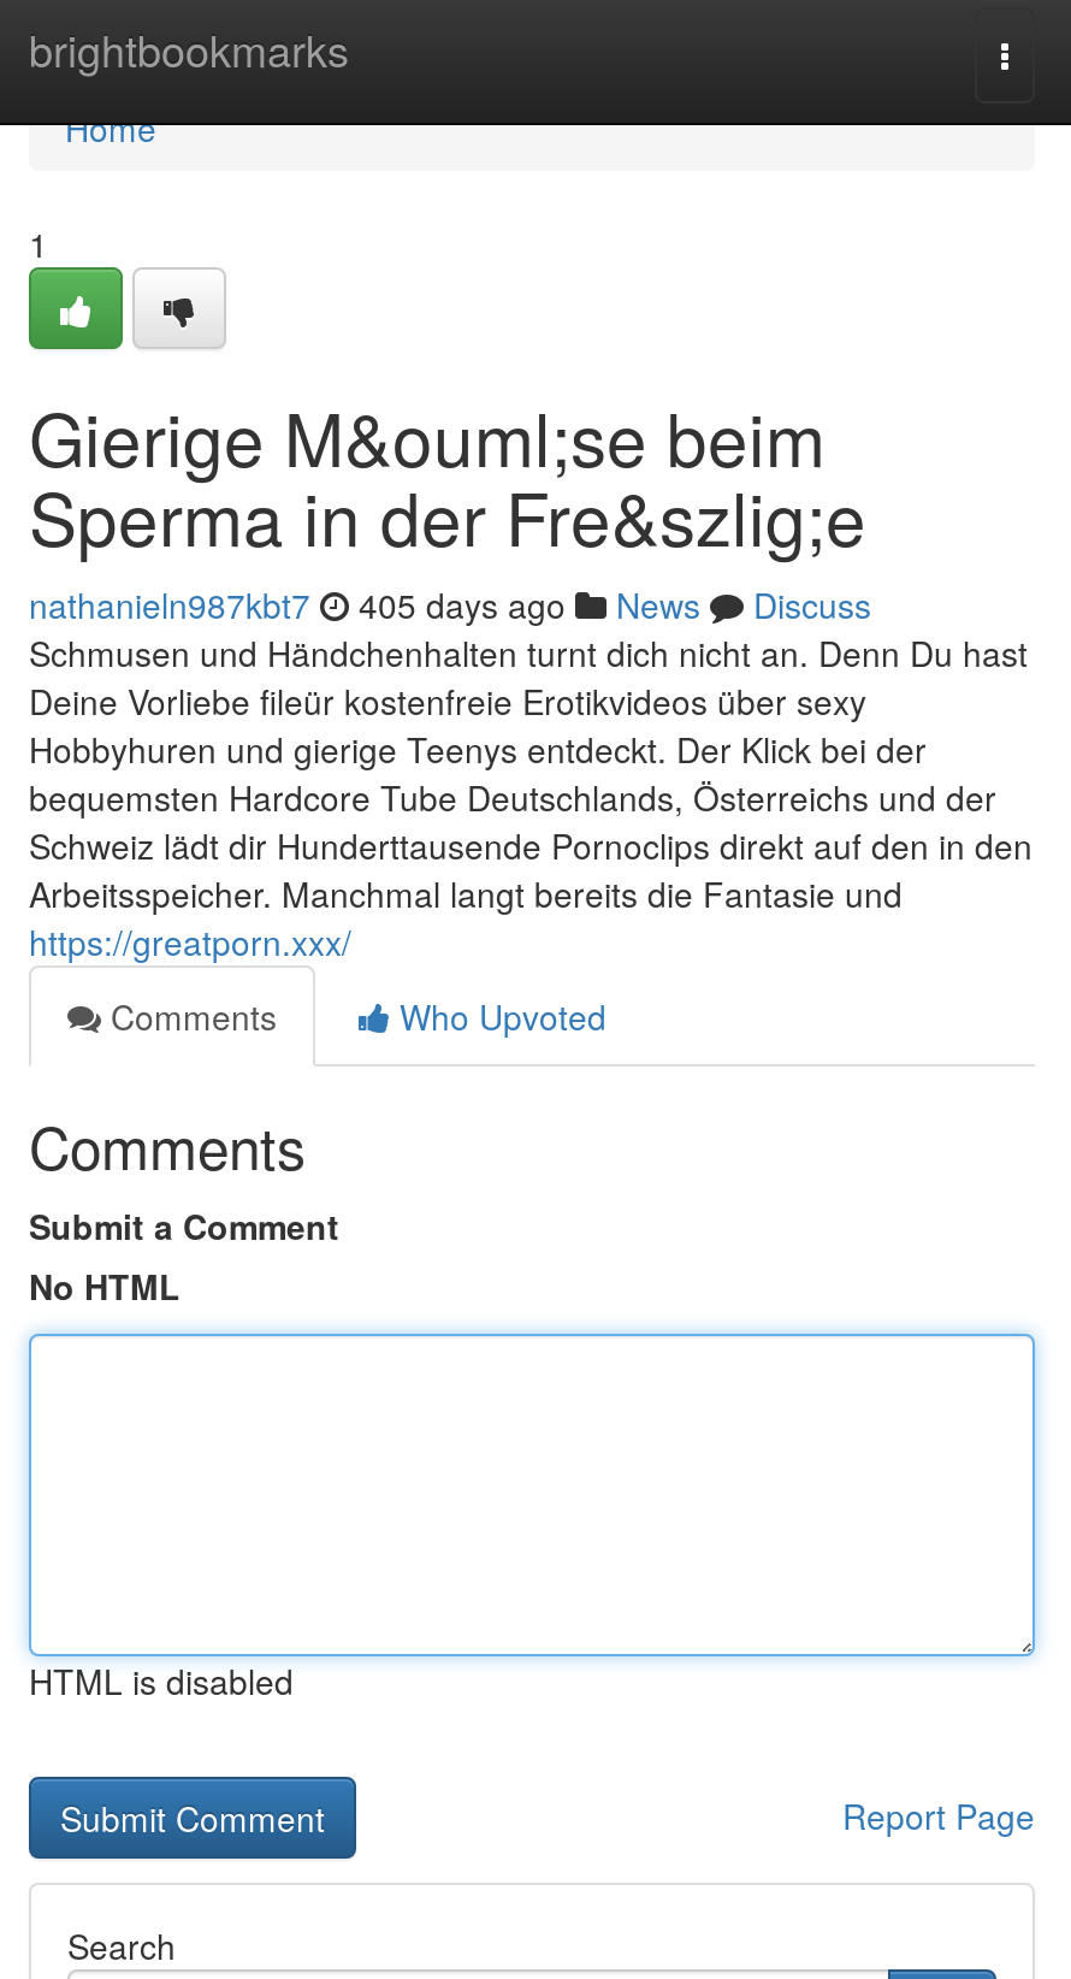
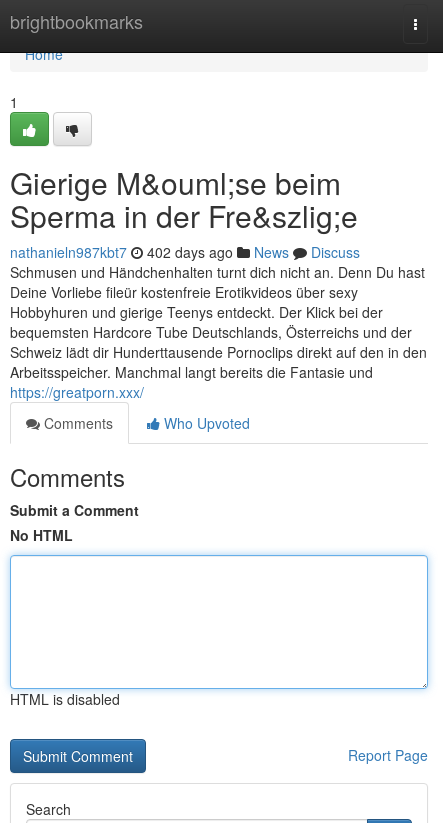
[29,580,871,628] nathanieln987kbt7 405 days ago News Discuss -> [10,242,360,262] nathanieln987kbt7 402 days ago News Discuss

